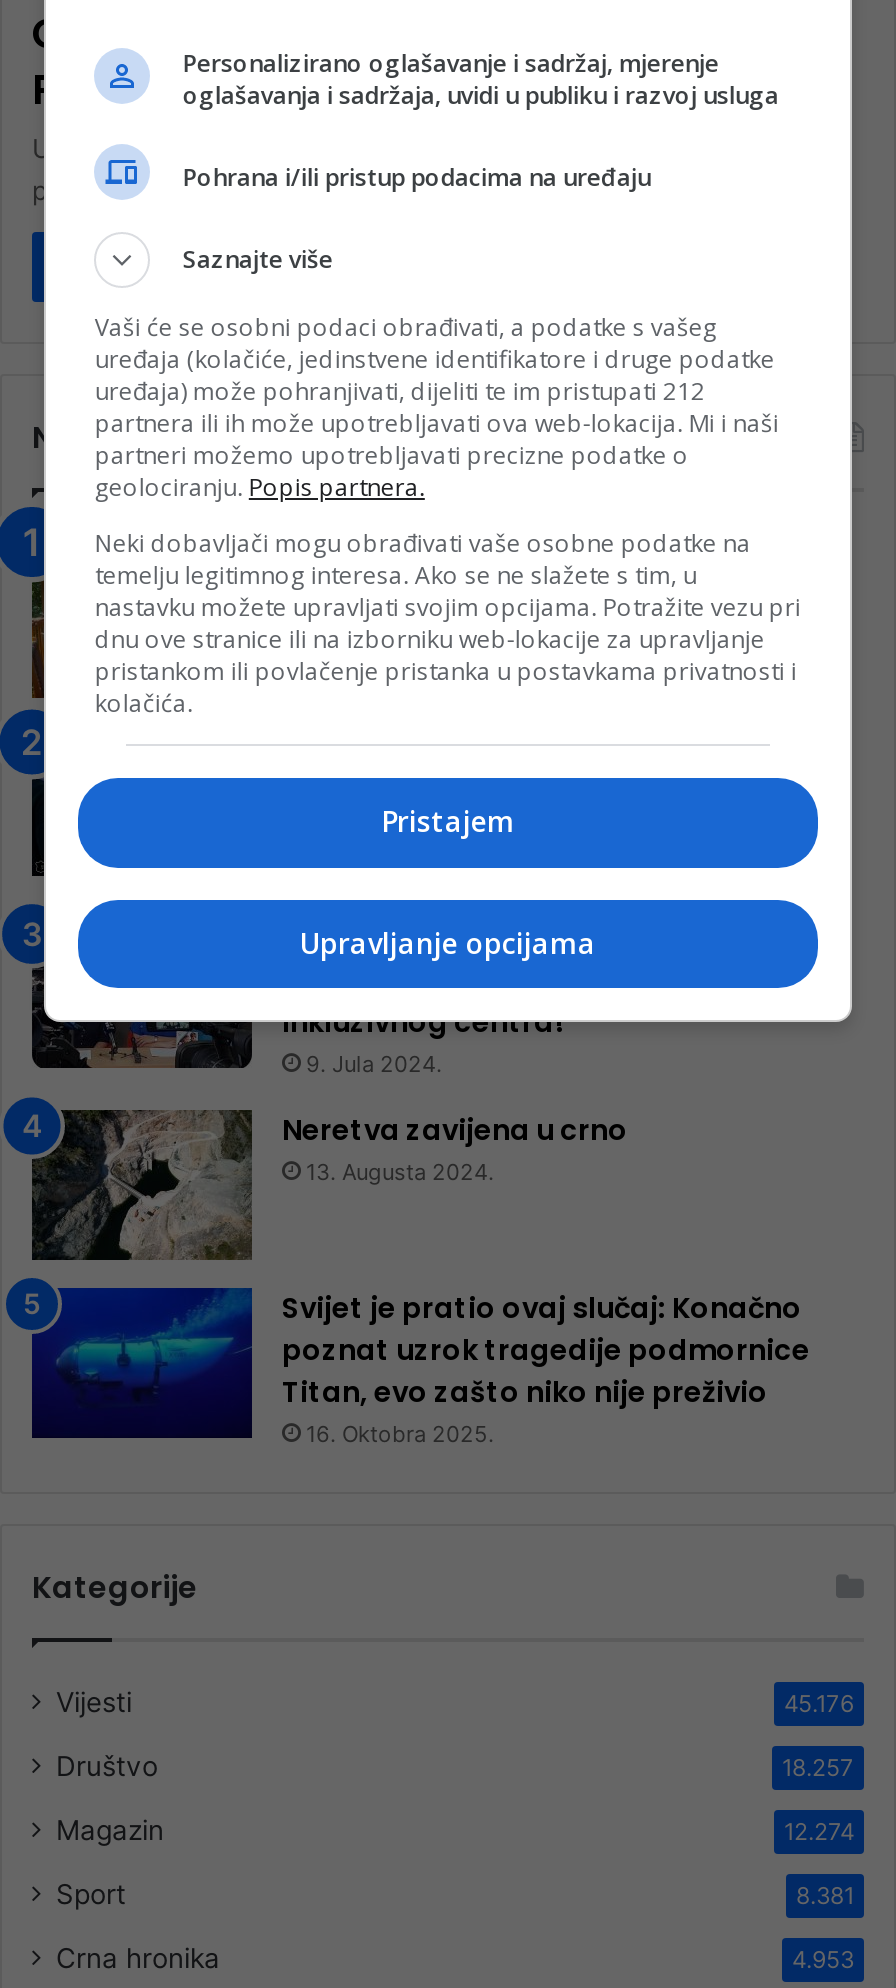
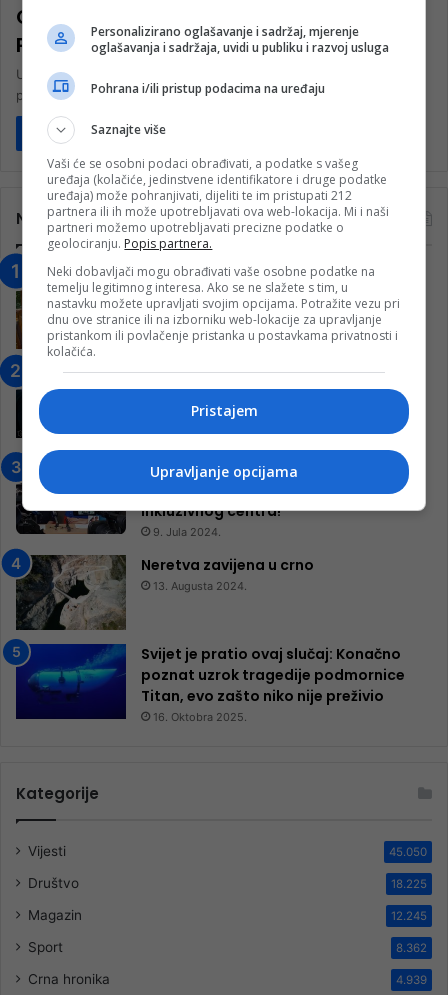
[784,1689,854,1717] 45.176 -> [389,845,427,859] 45.050
[782,1753,854,1781] 18.257 -> [391,877,427,891] 18.225
[784,1817,854,1845] 12.274 -> [391,909,427,923] 12.245
[796,1881,854,1909] 8.381 -> [396,941,427,955] 8.362
[792,1945,854,1973] 4.953 -> [396,973,427,987] 4.939

